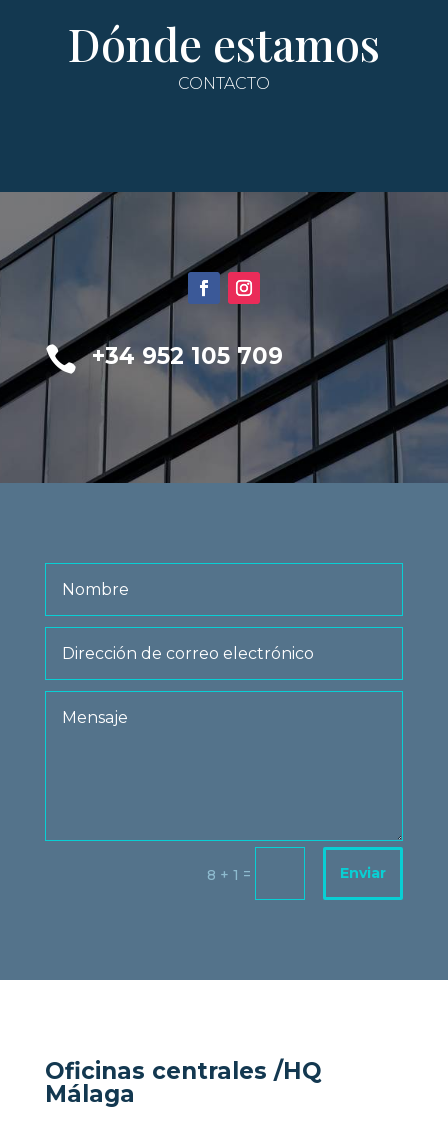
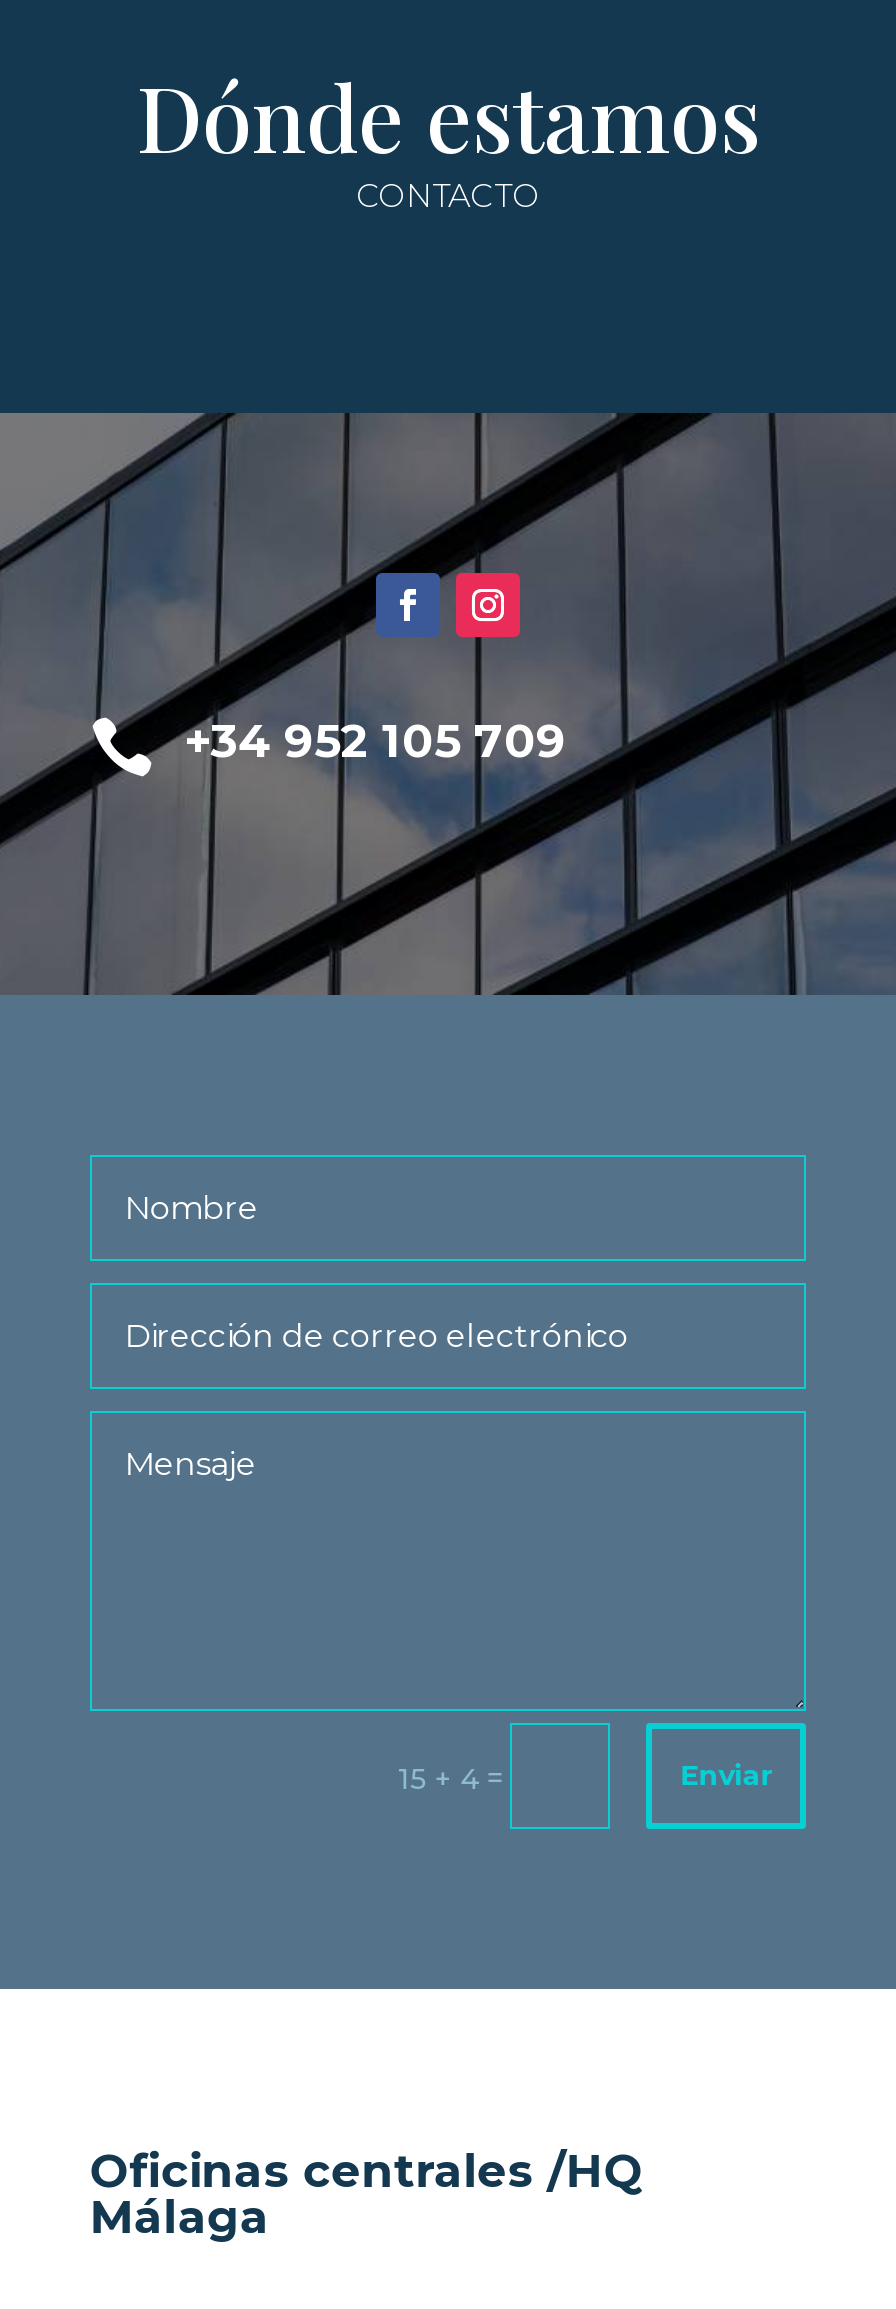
[207,865,255,883] 8 + 1 = -> [398,1758,510,1796] 15 + 4 =

